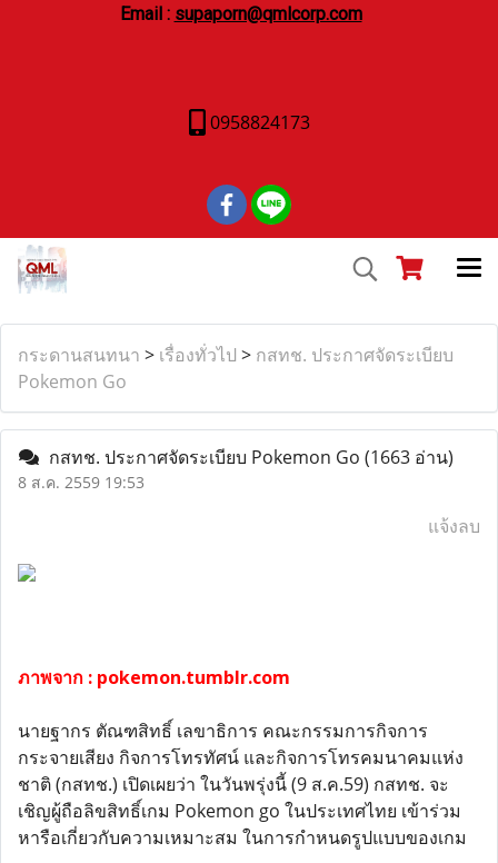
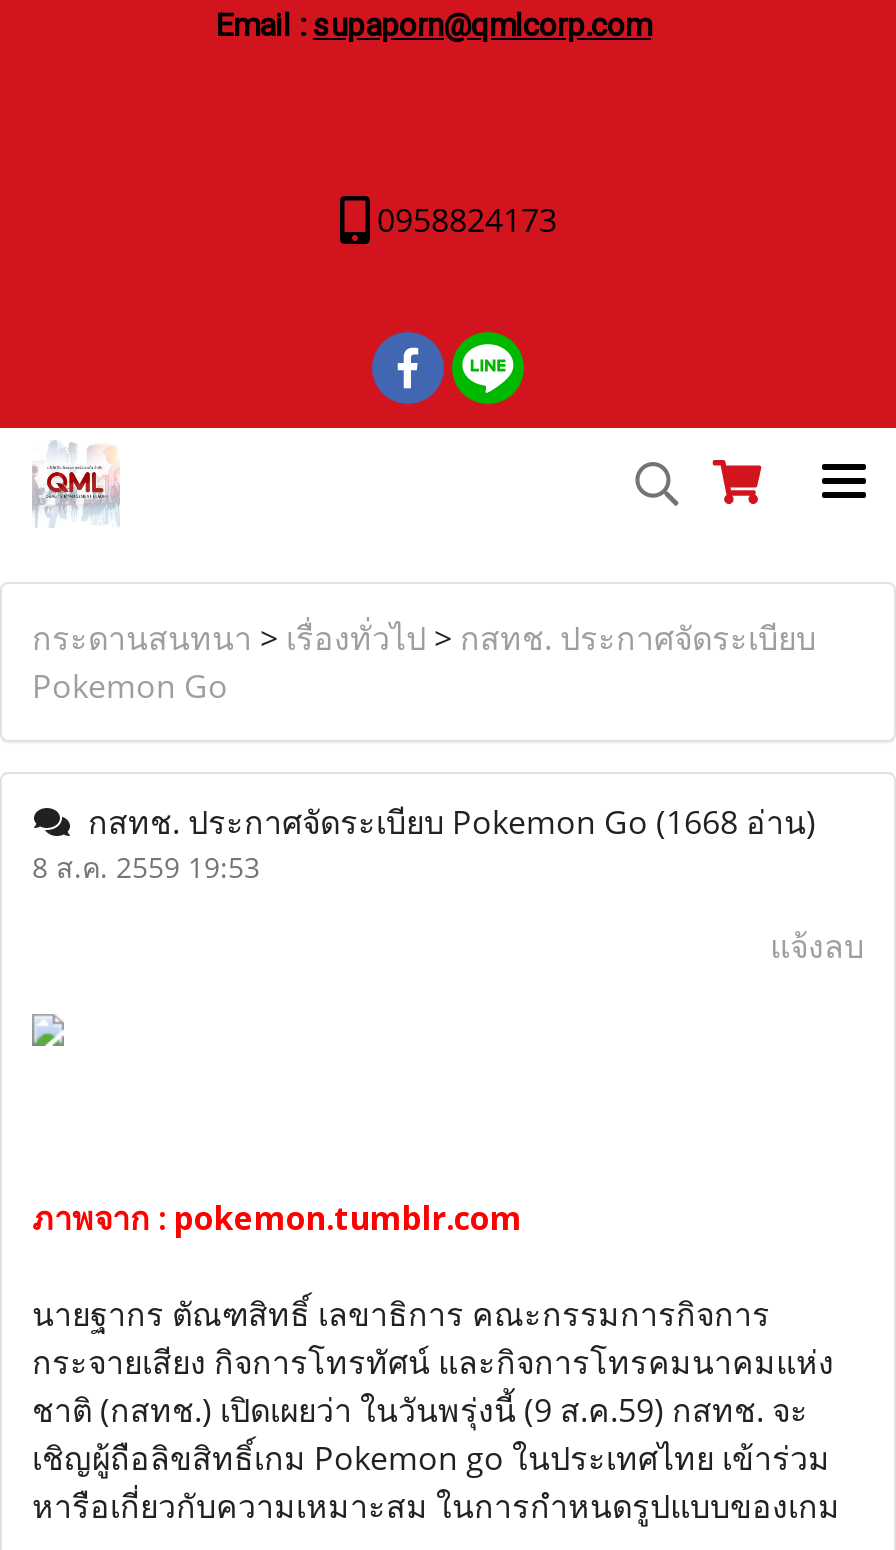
[40,445,454,469] กสทช. ประกาศจัดระเบียบ Pokemon Go (1663 อ่าน) -> [72,800,816,844] กสทช. ประกาศจัดระเบียบ Pokemon Go (1668 อ่าน)

